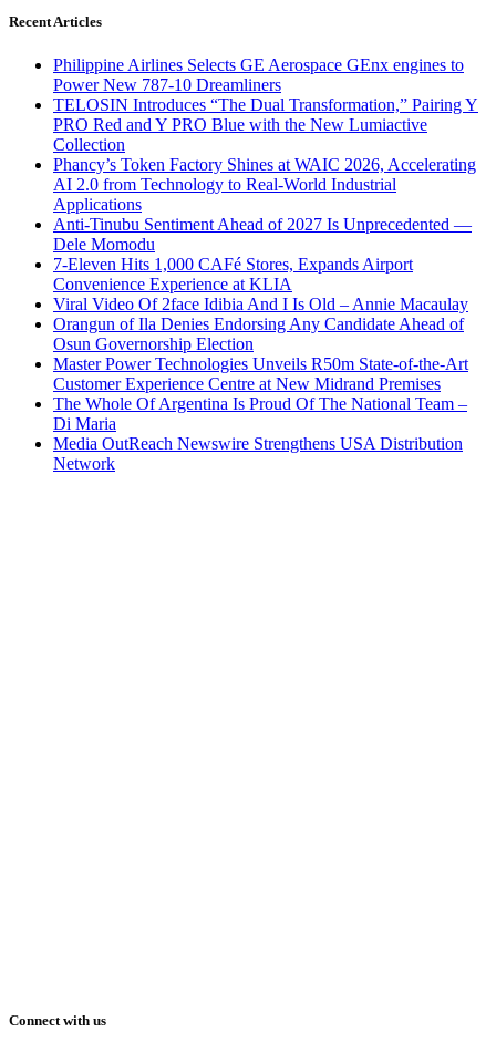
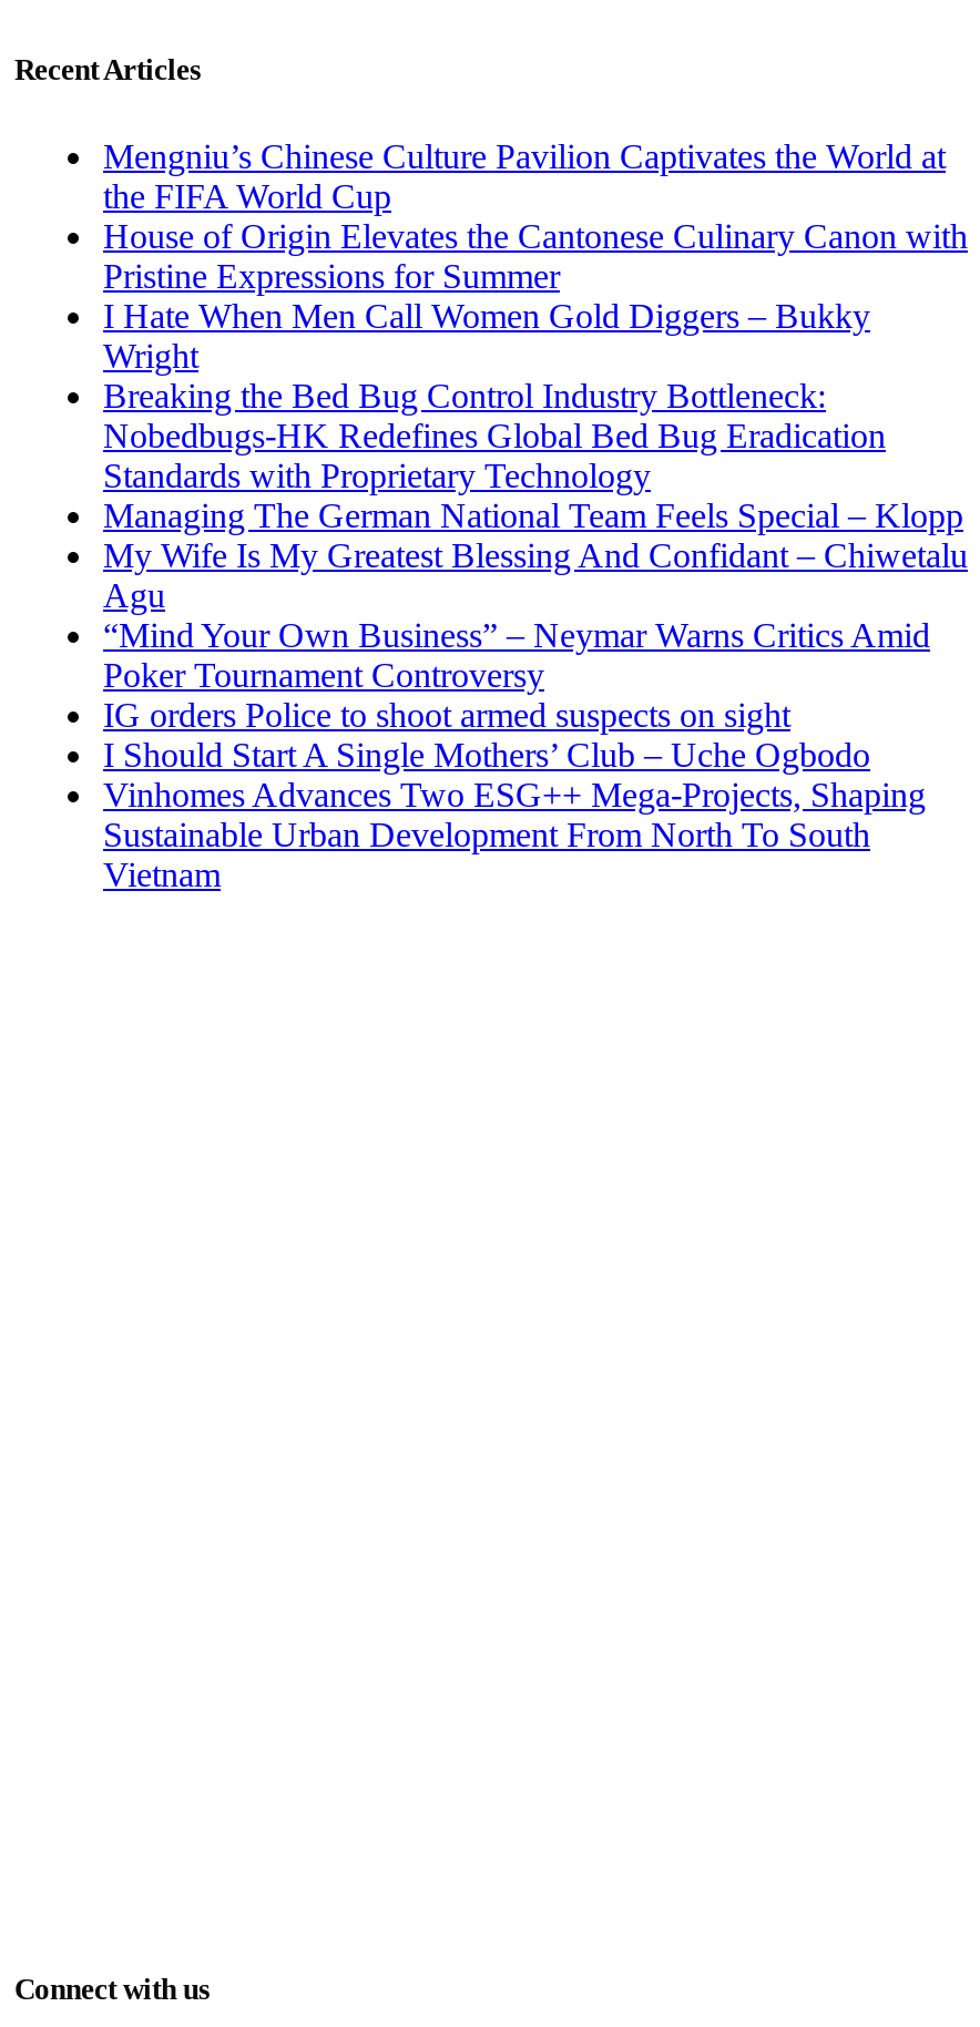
[53,56,478,473] Philippine Airlines Selects GE Aerospace GEnx engines to | Power New 787-10 Dreamliners | TELOSIN Introduces “The Dual Transformation,” Pairing Y | PRO Red and Y PRO Blue with the New Lumiactive | Collection | Phancy’s Token Factory Shines at WAIC 2026, Accelerating | AI 2.0 from Technology to Real-World Industrial | Applications | Anti-Tinubu Sentiment Ahead of 2027 Is Unprecedented — | Dele Momodu | 7-Eleven Hits 1,000 CAFé Stores, Expands Airport | Convenience Experience at KLIA | Viral Video Of 2face Idibia And I Is Old – Annie Macaulay | Orangun of Ila Denies Endorsing Any Candidate Ahead of | Osun Governorship Election | Master Power Technologies Unveils R50m State-of-the-Art | Customer Experience Centre at New Midrand Premises | The Whole Of Argentina Is Proud Of The National Team – | Di Maria | Media OutReach Newswire Strengthens USA Distribution | Network -> [103,138,968,894] Mengniu’s Chinese Culture Pavilion Captivates the World at | the FIFA World Cup | House of Origin Elevates the Cantonese Culinary Canon with | Pristine Expressions for Summer | I Hate When Men Call Women Gold Diggers – Bukky | Wright | Breaking the Bed Bug Control Industry Bottleneck: | Nobedbugs-HK Redefines Global Bed Bug Eradication | Standards with Proprietary Technology | Managing The German National Team Feels Special – Klopp | My Wife Is My Greatest Blessing And Confidant – Chiwetalu | Agu | “Mind Your Own Business” – Neymar Warns Critics Amid | Poker Tournament Controversy | IG orders Police to shoot armed suspects on sight | I Should Start A Single Mothers’ Club – Uche Ogbodo | Vinhomes Advances Two ESG++ Mega-Projects, Shaping | Sustainable Urban Development From North To South | Vietnam

